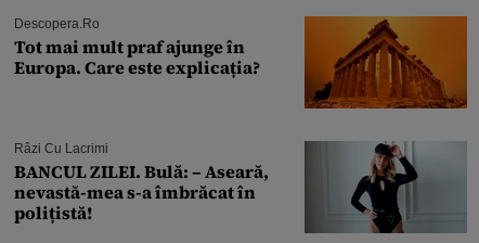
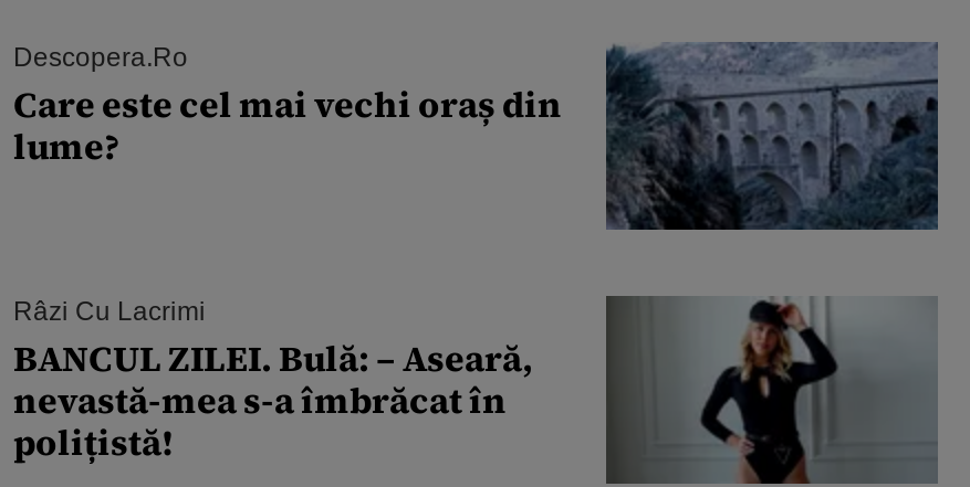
[14,15,468,110] [image] | Tot mai mult praf ajunge în | Europa. Care este explicația? -> [13,40,940,232] [image] | Care este cel mai vechi oraș din | lume?

